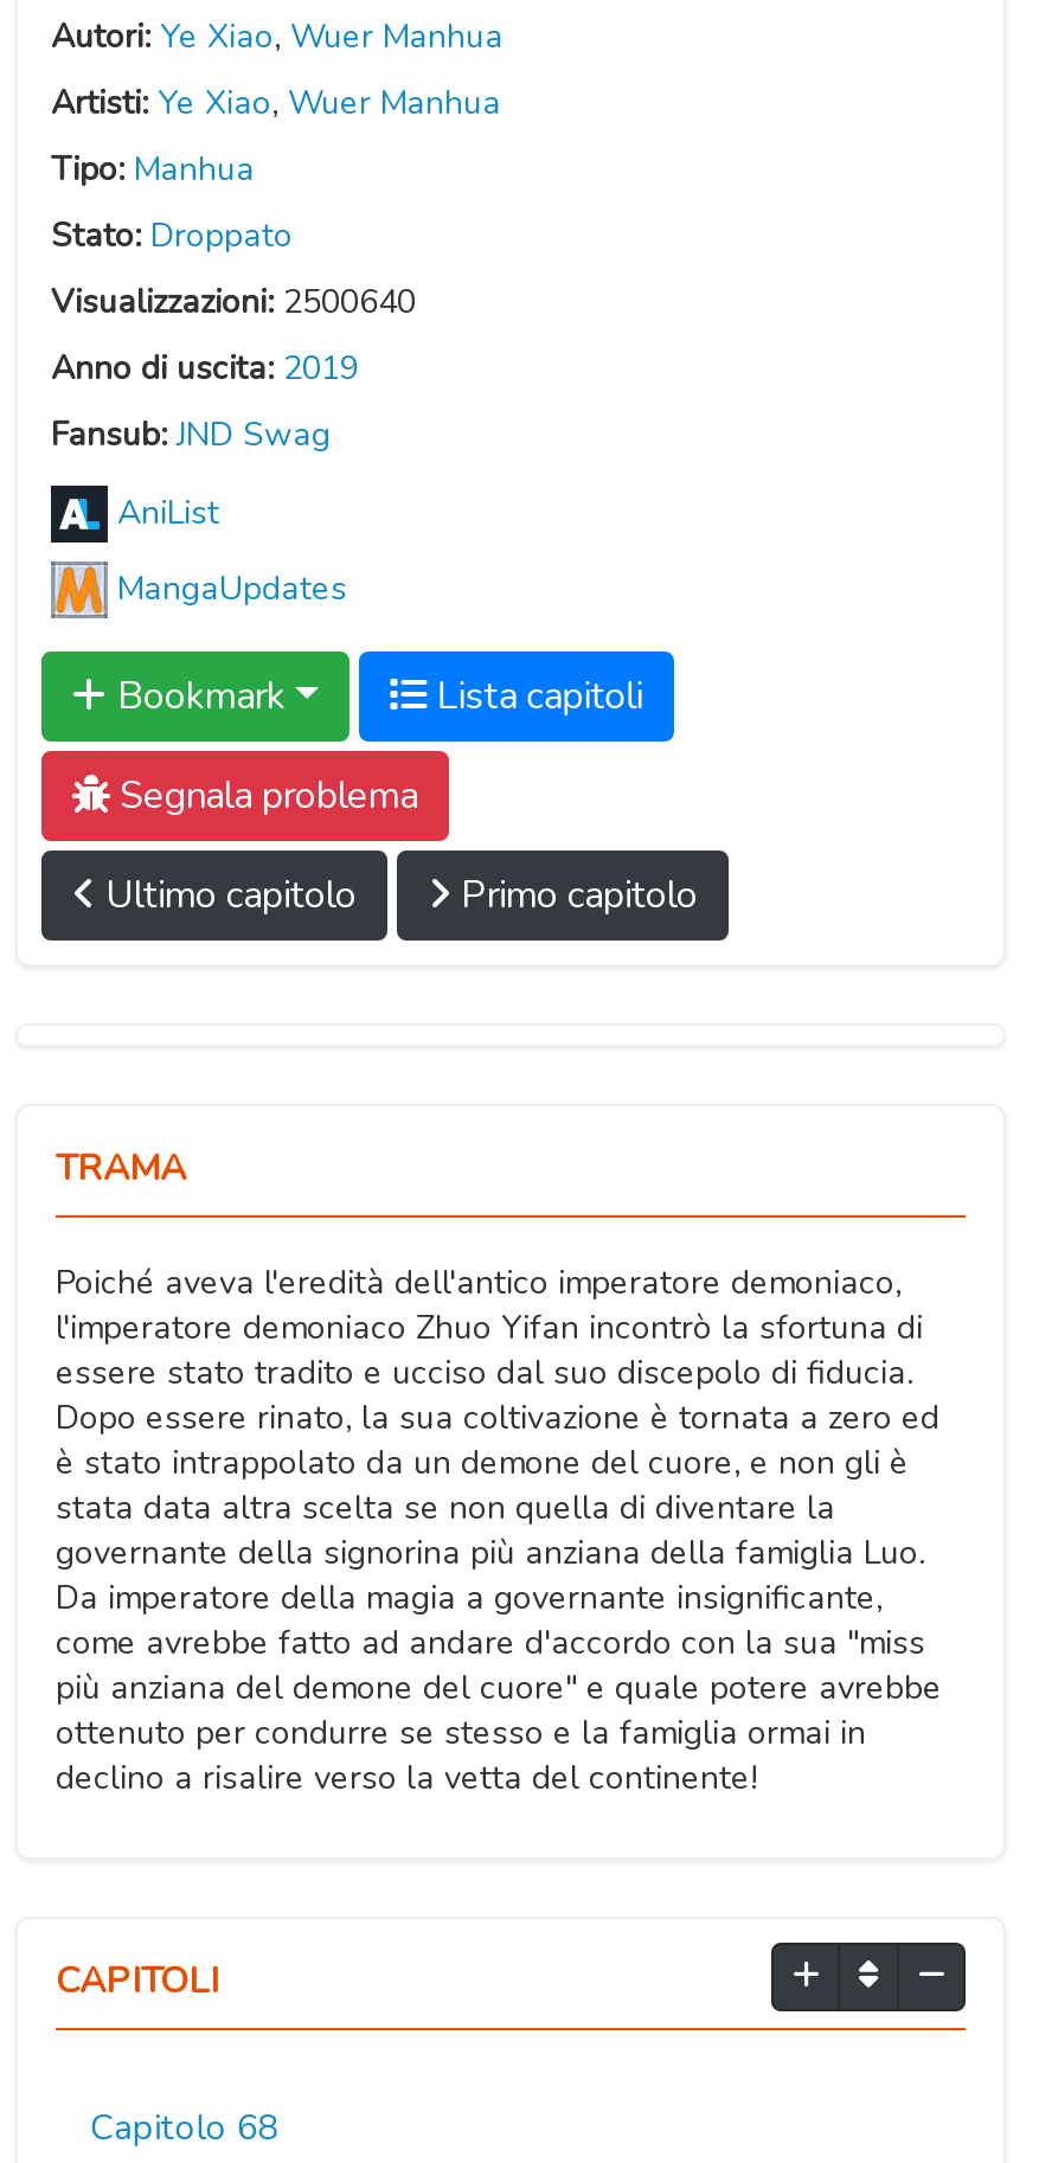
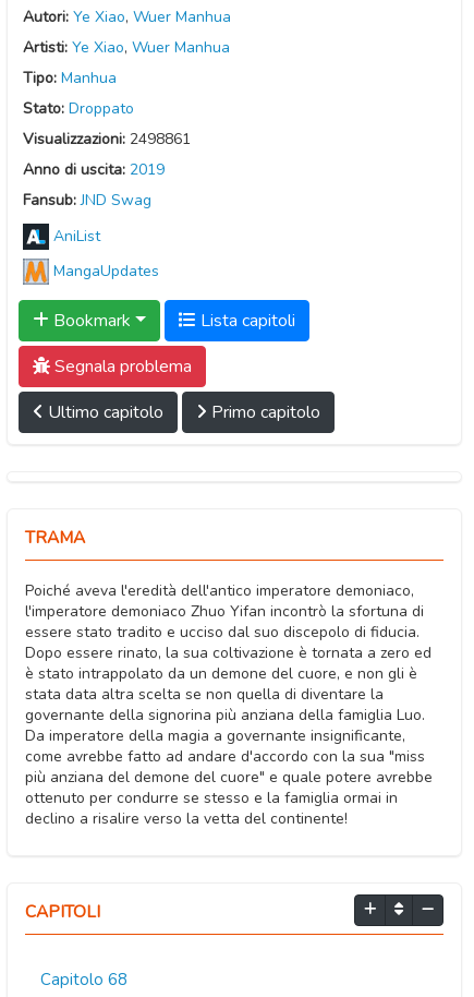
[51,280,416,325] Visualizzazioni: 2500640 -> [23,129,191,149] Visualizzazioni: 2498861

